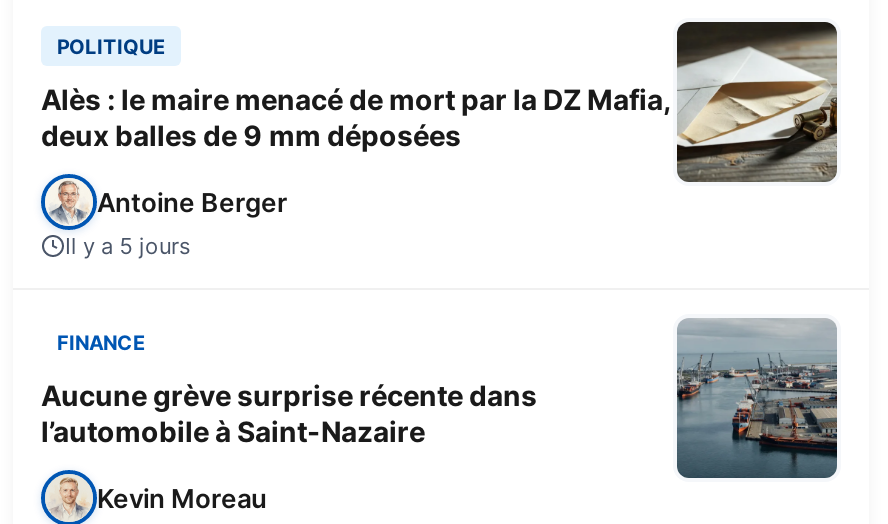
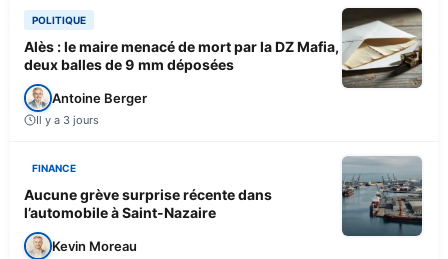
[65,231,191,259] Il y a 5 jours -> [36,113,99,127] Il y a 3 jours

